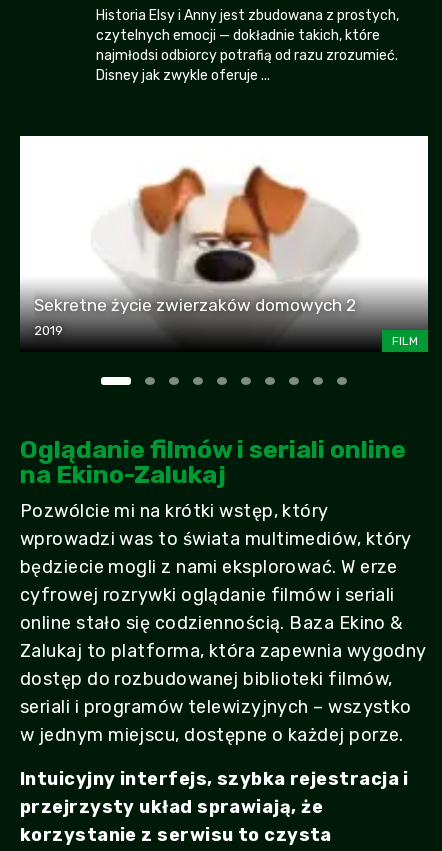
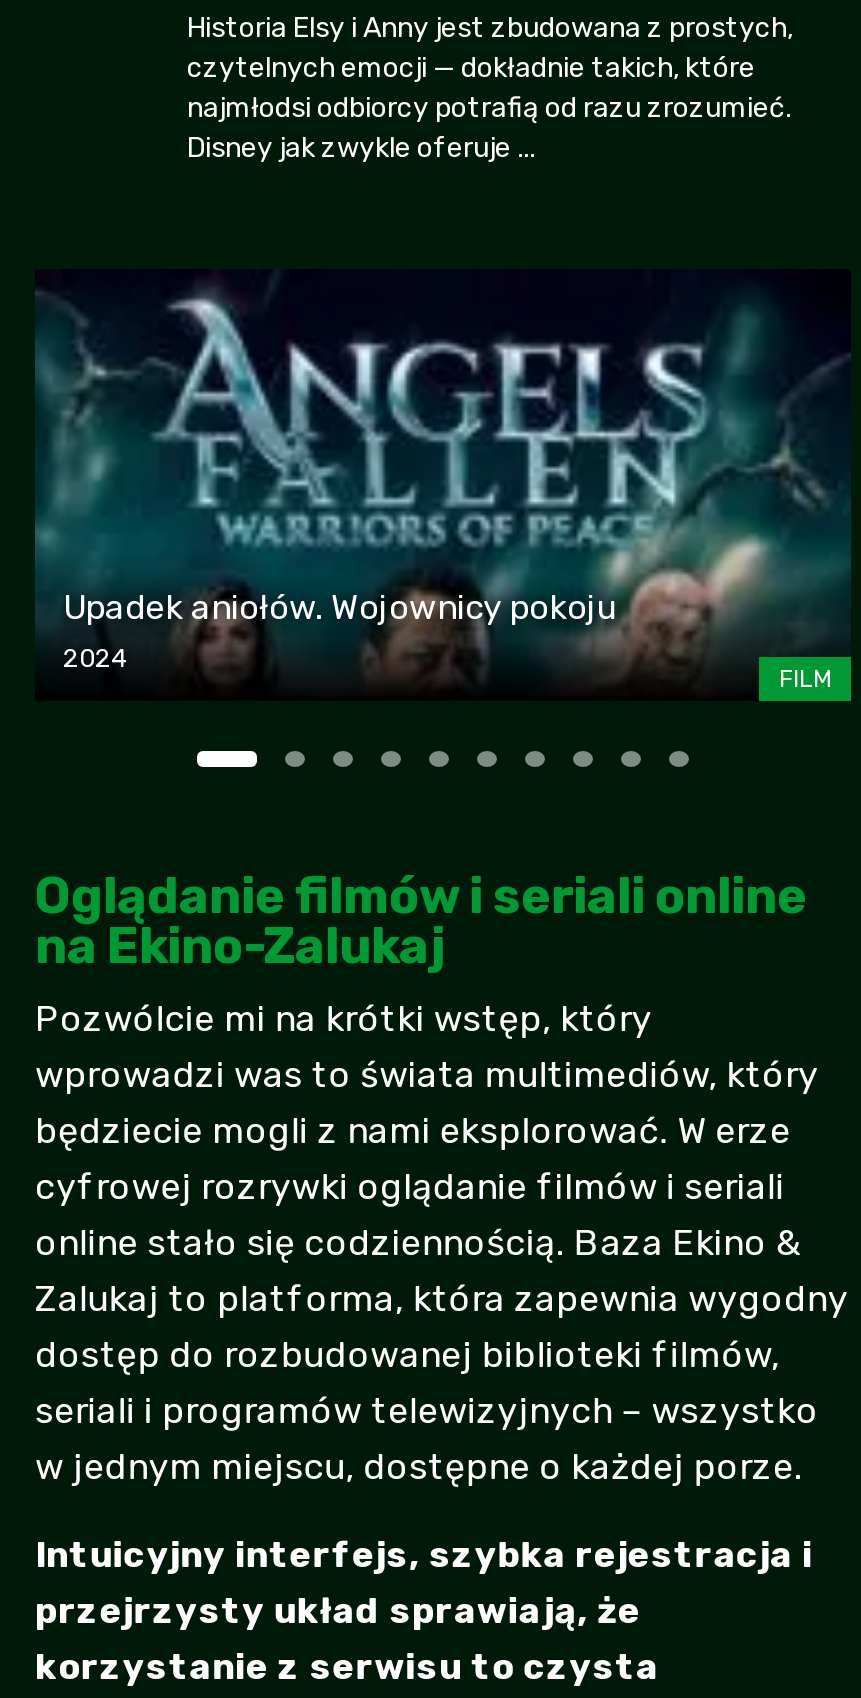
[19,135,429,343] [image] | Sekretne życie zwierzaków domowych 2 | 2019 -> [35,269,851,685] [image] | Upadek aniołów. Wojownicy pokoju | 2024

